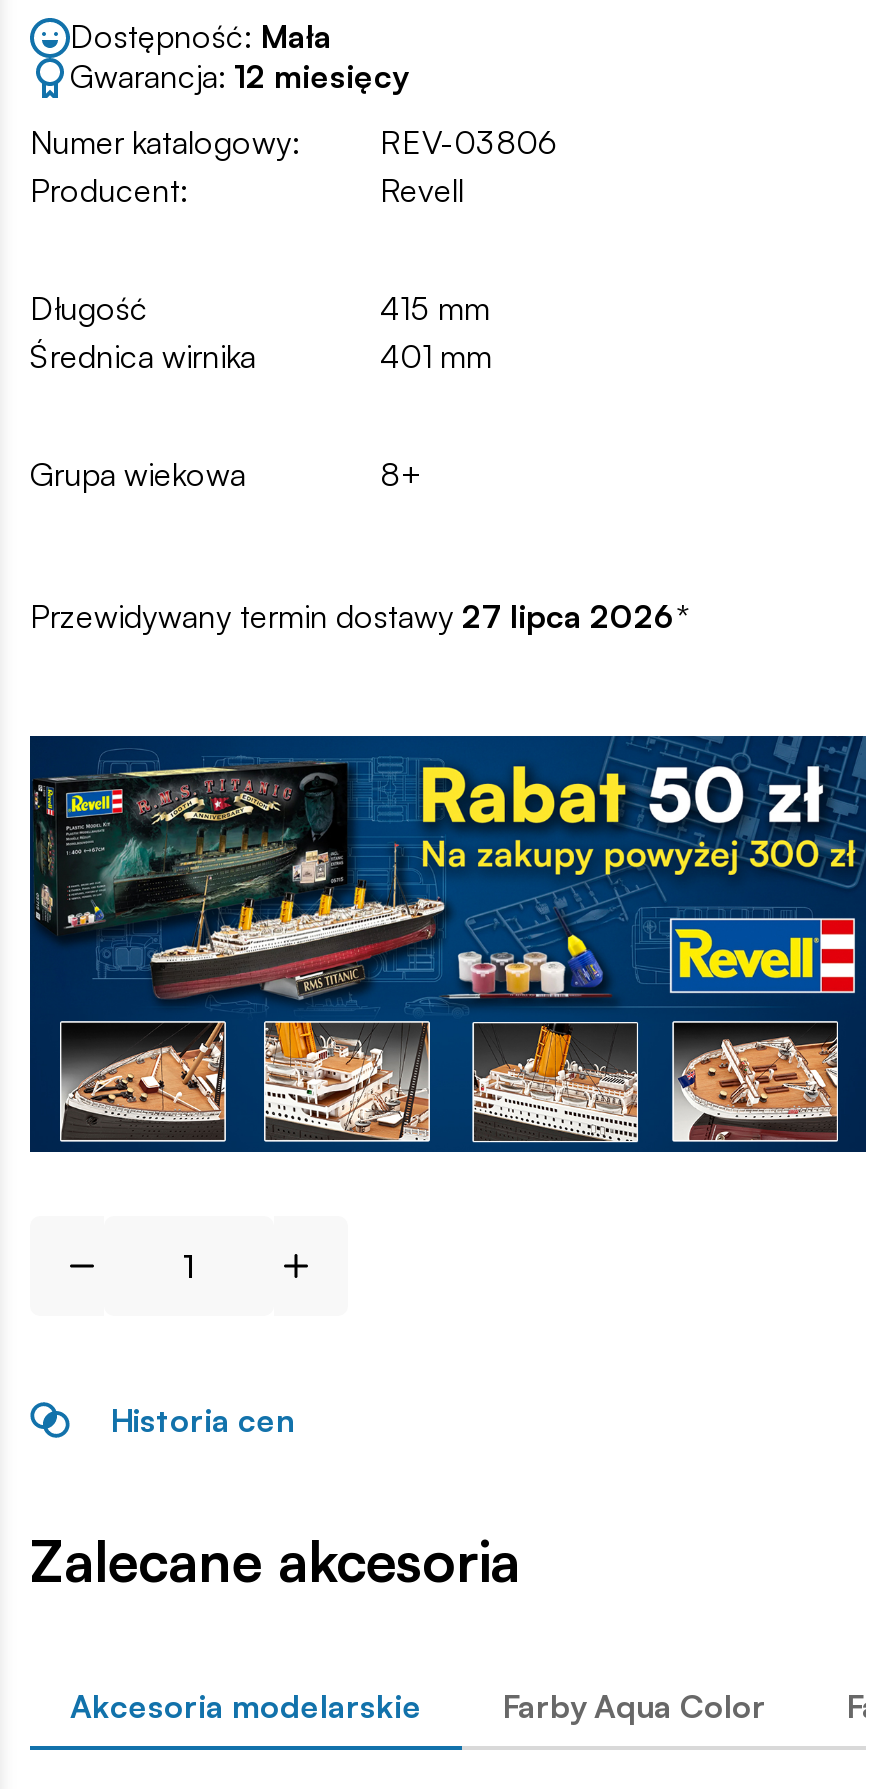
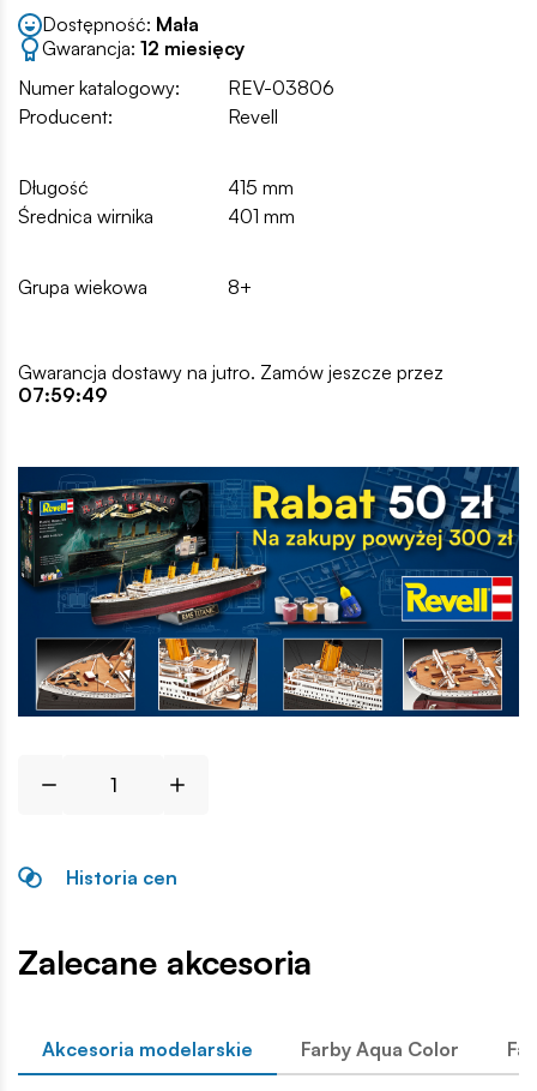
[30,595,690,635] Przewidywany termin dostawy 27 lipca 2026* -> [18,360,444,407] Gwarancja dostawy na jutro. Zamów jeszcze przez | 07:59:49

